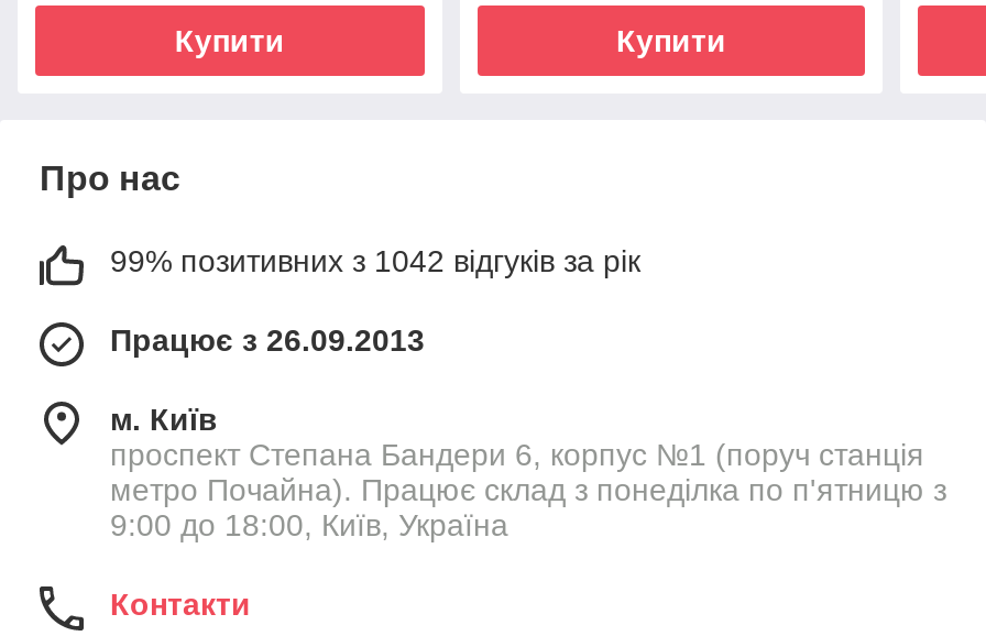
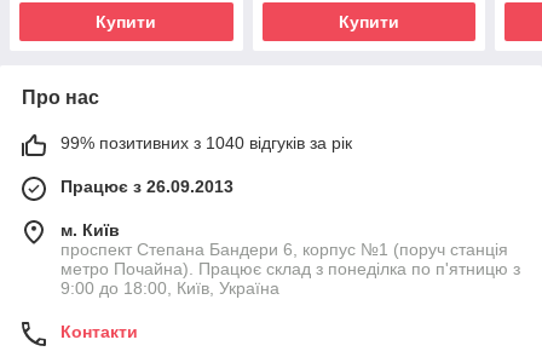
[110,244,640,279] 99% позитивних з 1042 відгуків за рік -> [60,133,352,153] 99% позитивних з 1040 відгуків за рік

